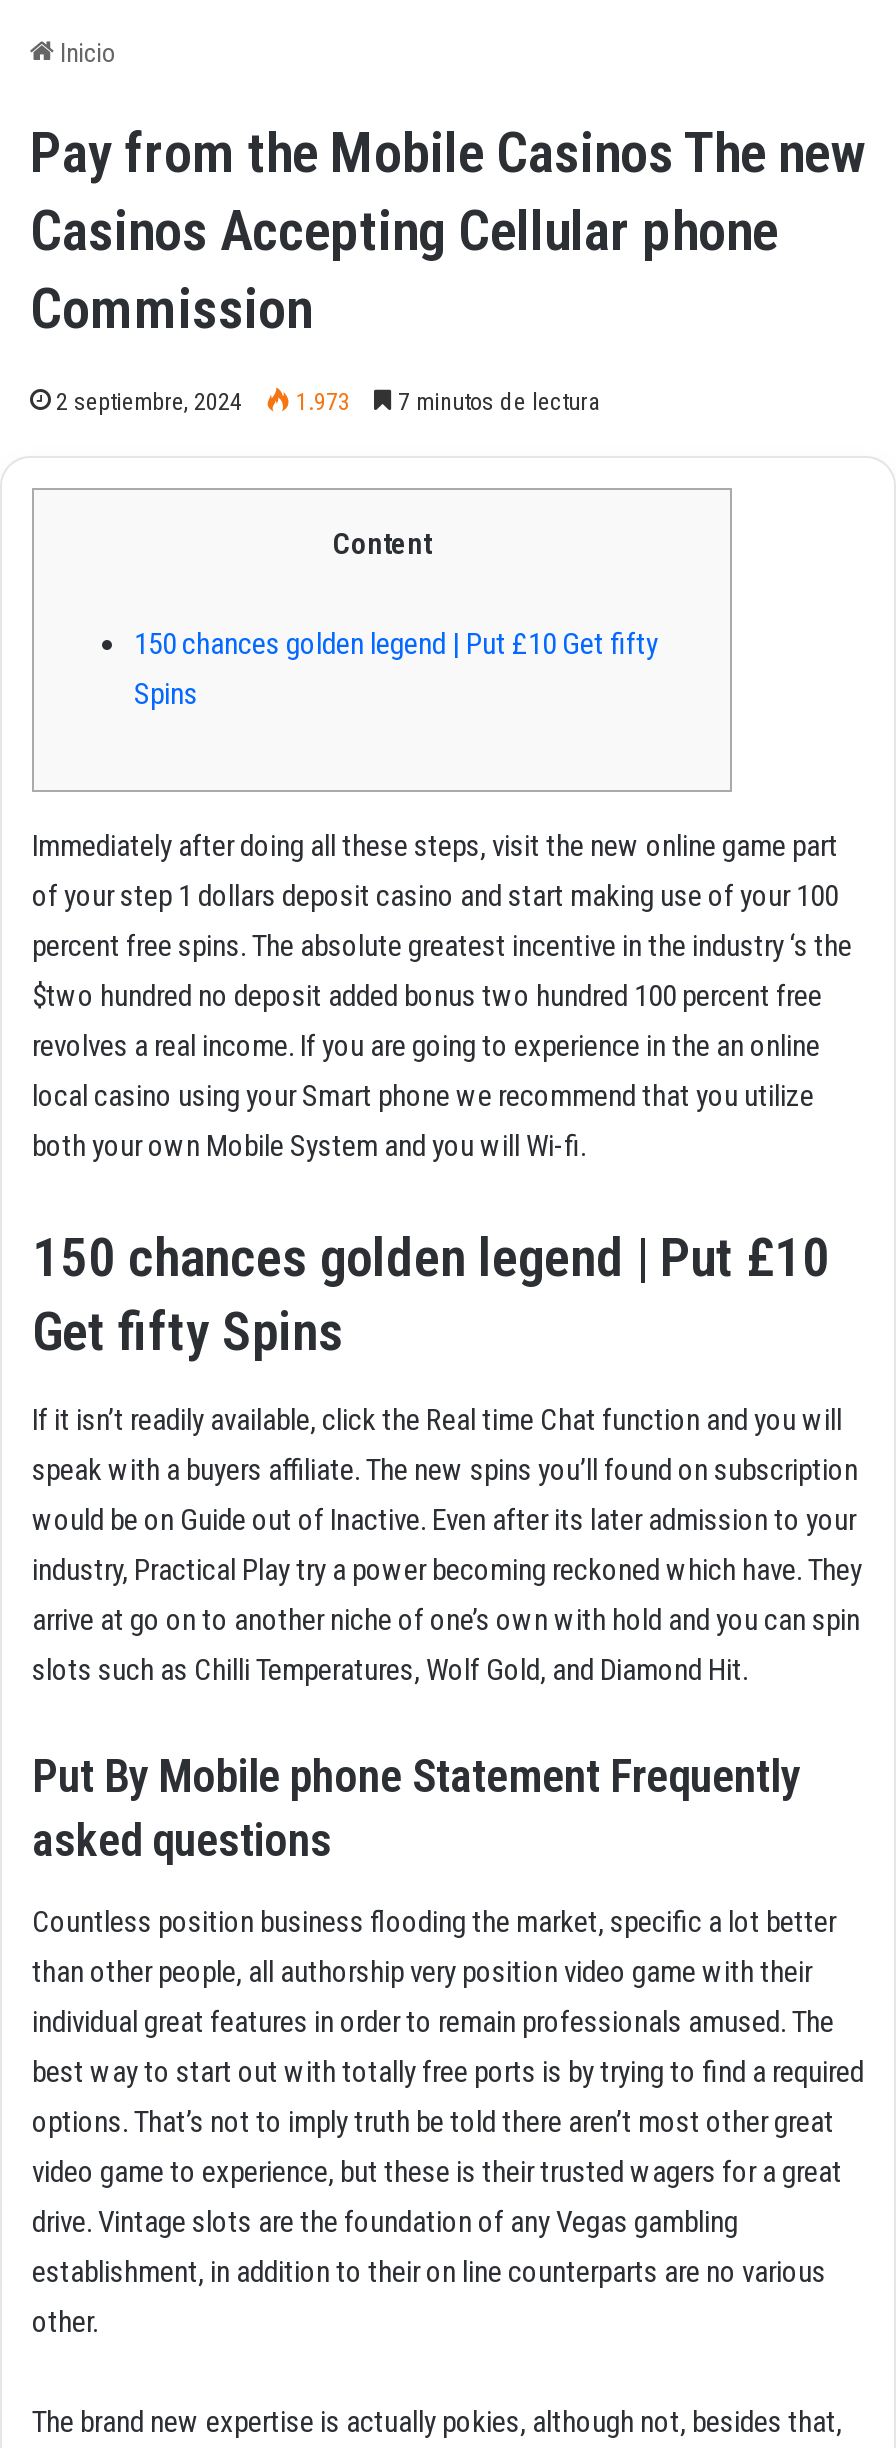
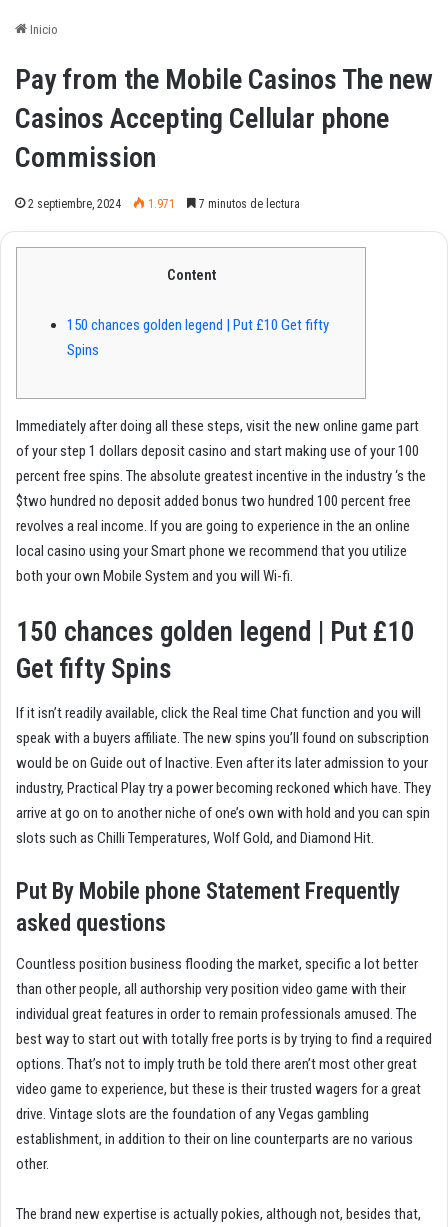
[56,388,600,416] 2 septiembre, 2024 1.973 7 minutos de lectura -> [28,197,300,211] 2 septiembre, 2024 1.971 7 minutos de lectura

